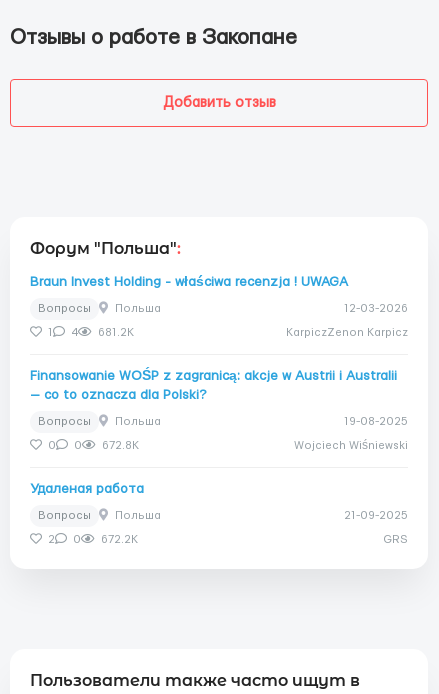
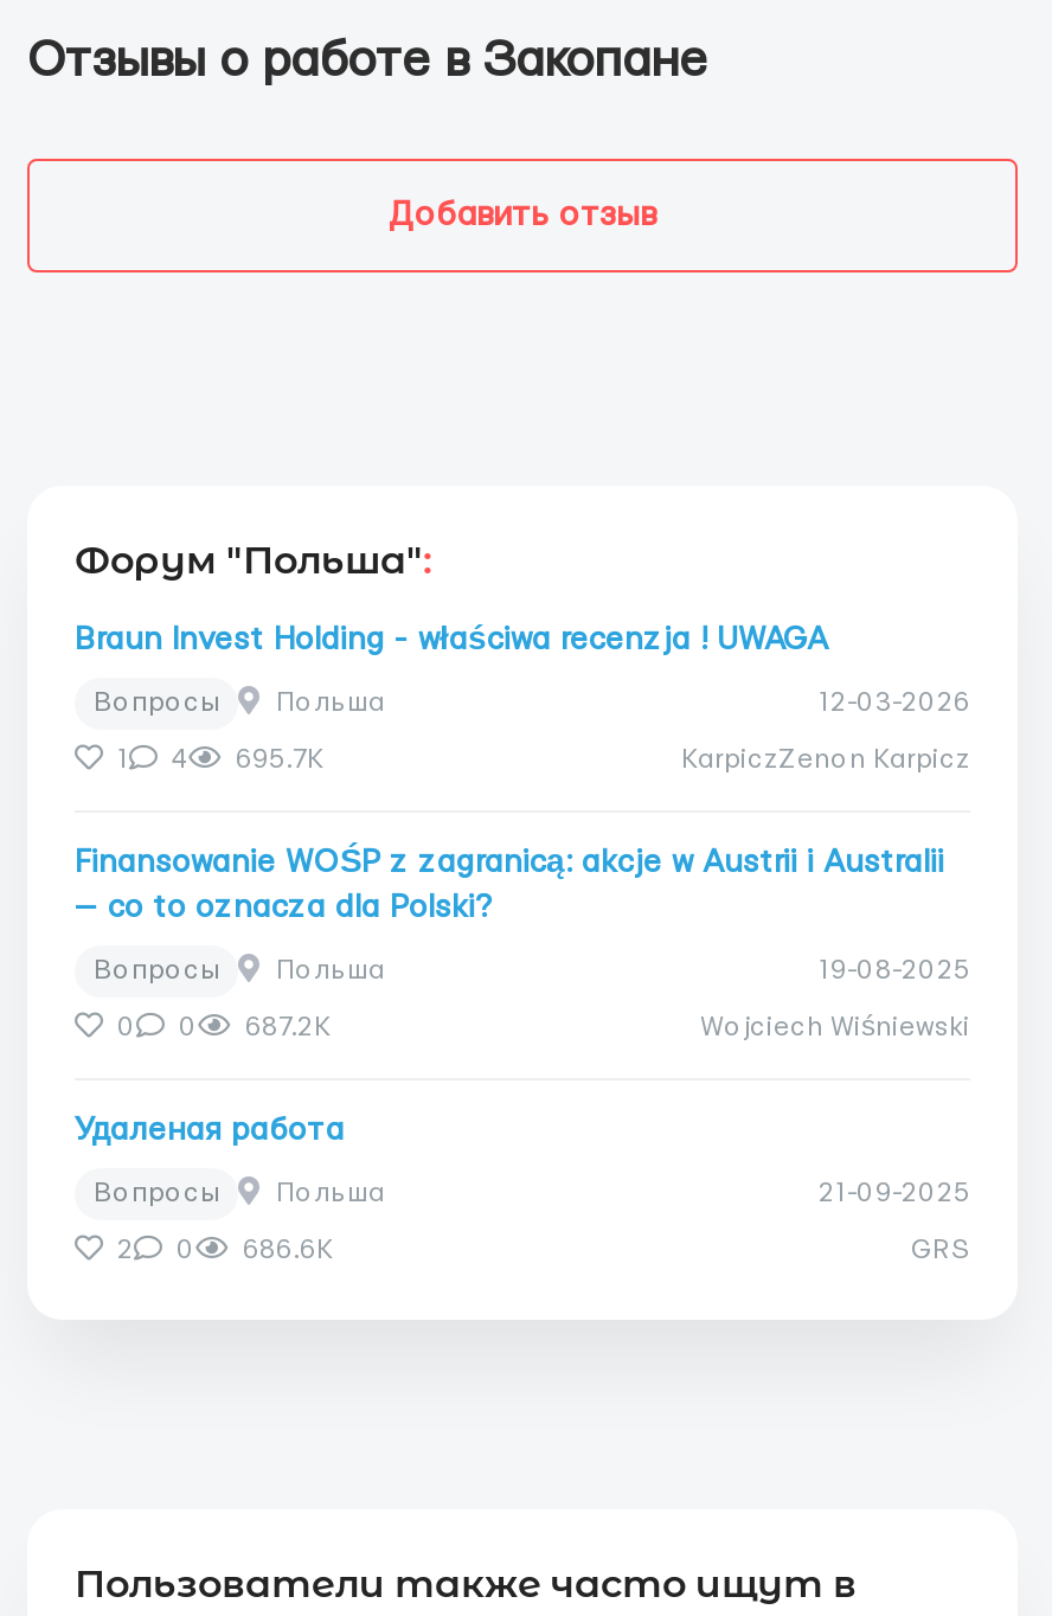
[45,327,134,338] 1 4 681.2K -> [110,746,323,772] 1 4 695.7K
[45,440,139,451] 0 0 672.8K -> [110,1014,331,1040] 0 0 687.2K
[45,534,138,545] 2 0 672.2K -> [110,1237,333,1263] 2 0 686.6K

